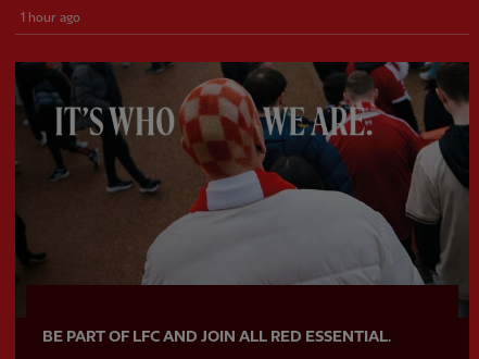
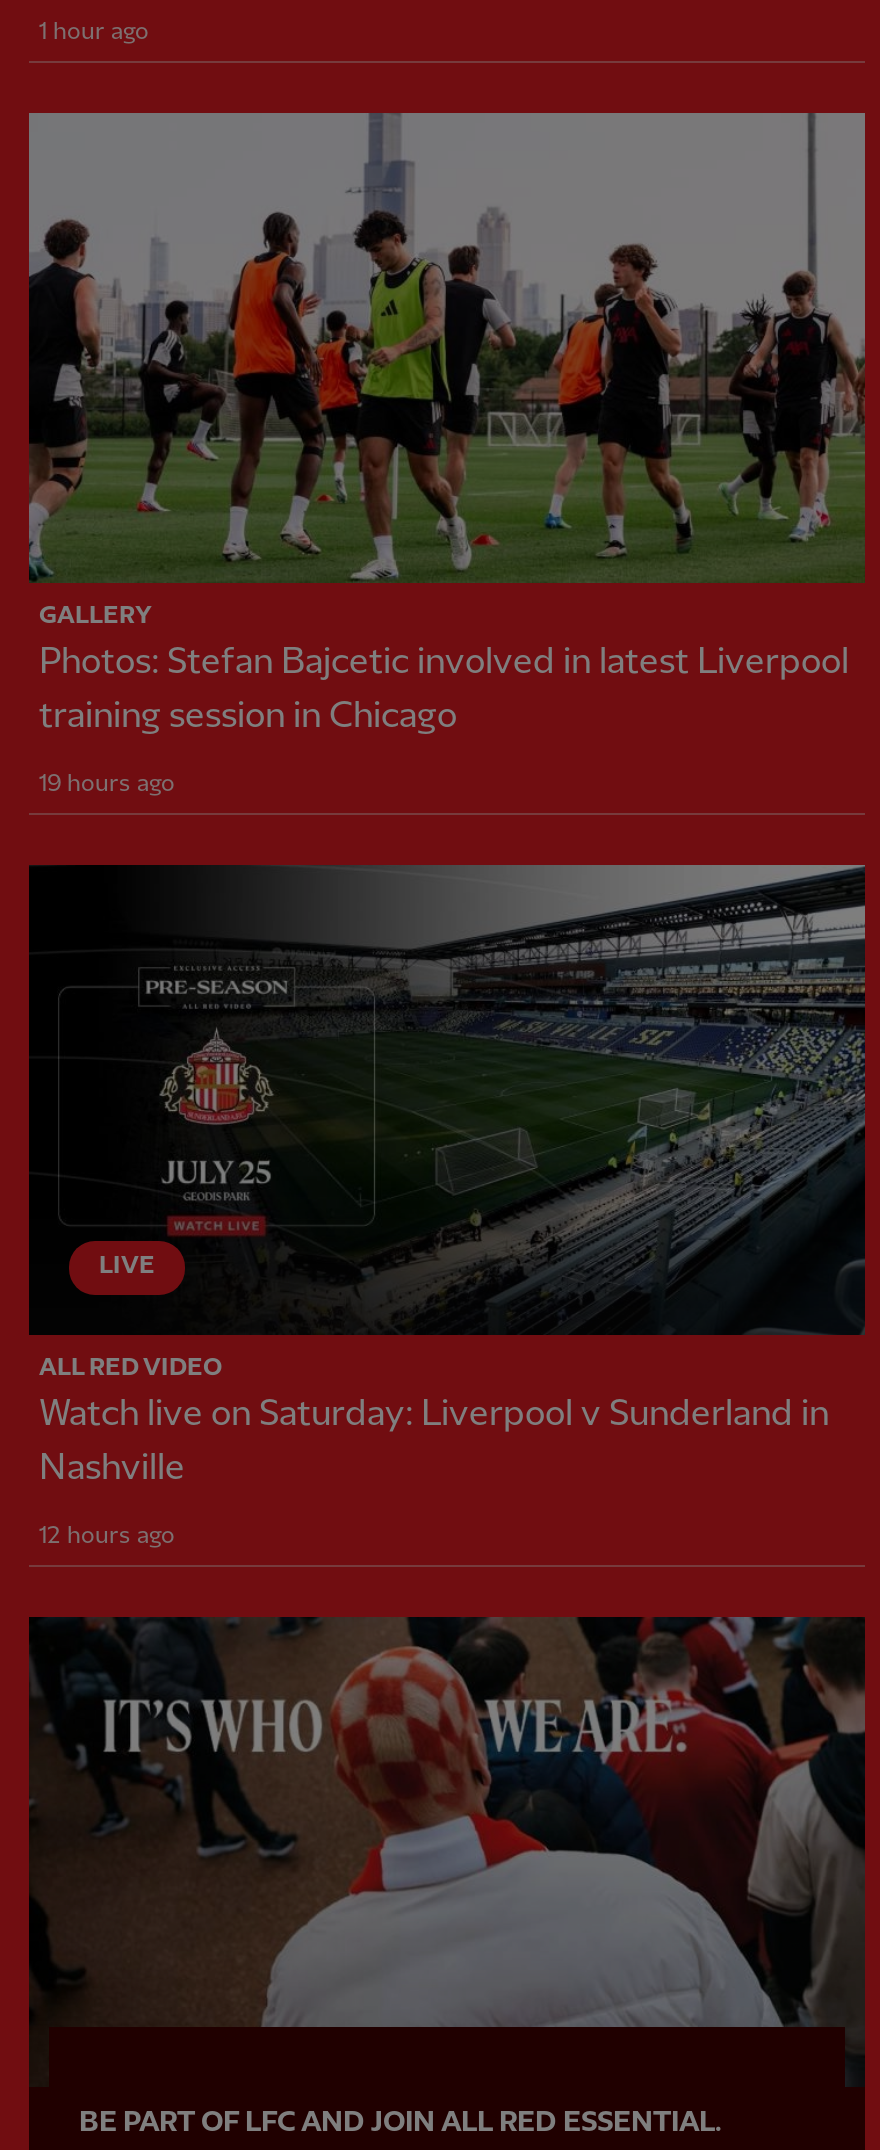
none -> [27,111,867,796] [image] | GALLERY | Photos: Stefan Bajcetic involved in latest Liverpool | training session in Chicago | 19 hours ago
none -> [31,863,867,1337] [image] | LIVE
none -> [39,1354,829,1548] ALL RED VIDEO | Watch live on Saturday: Liverpool v Sunderland in | Nashville | 12 hours ago

